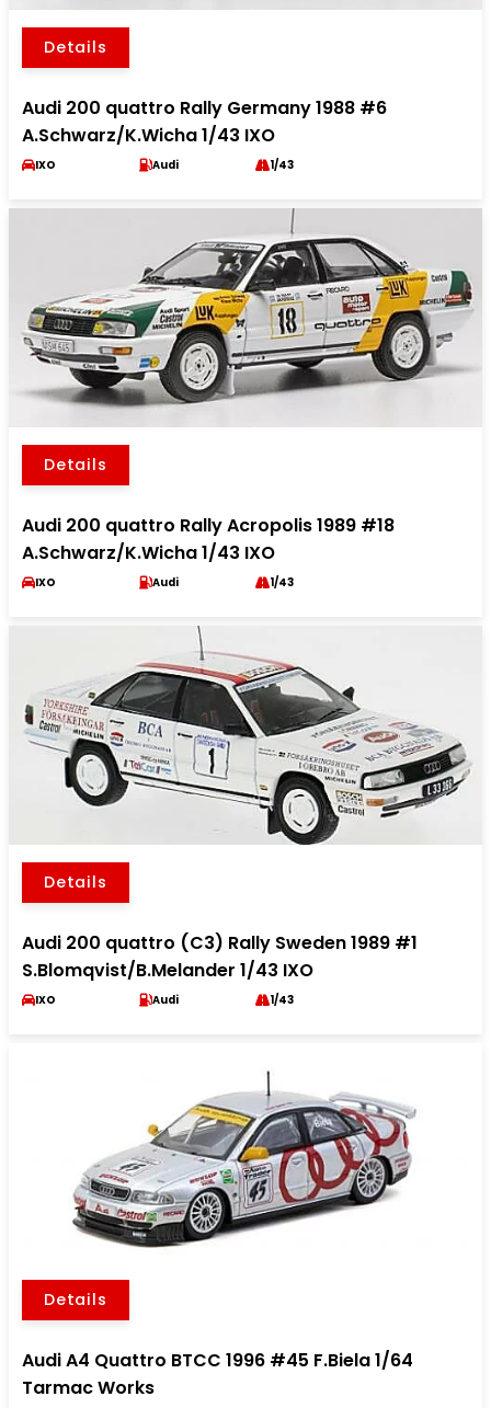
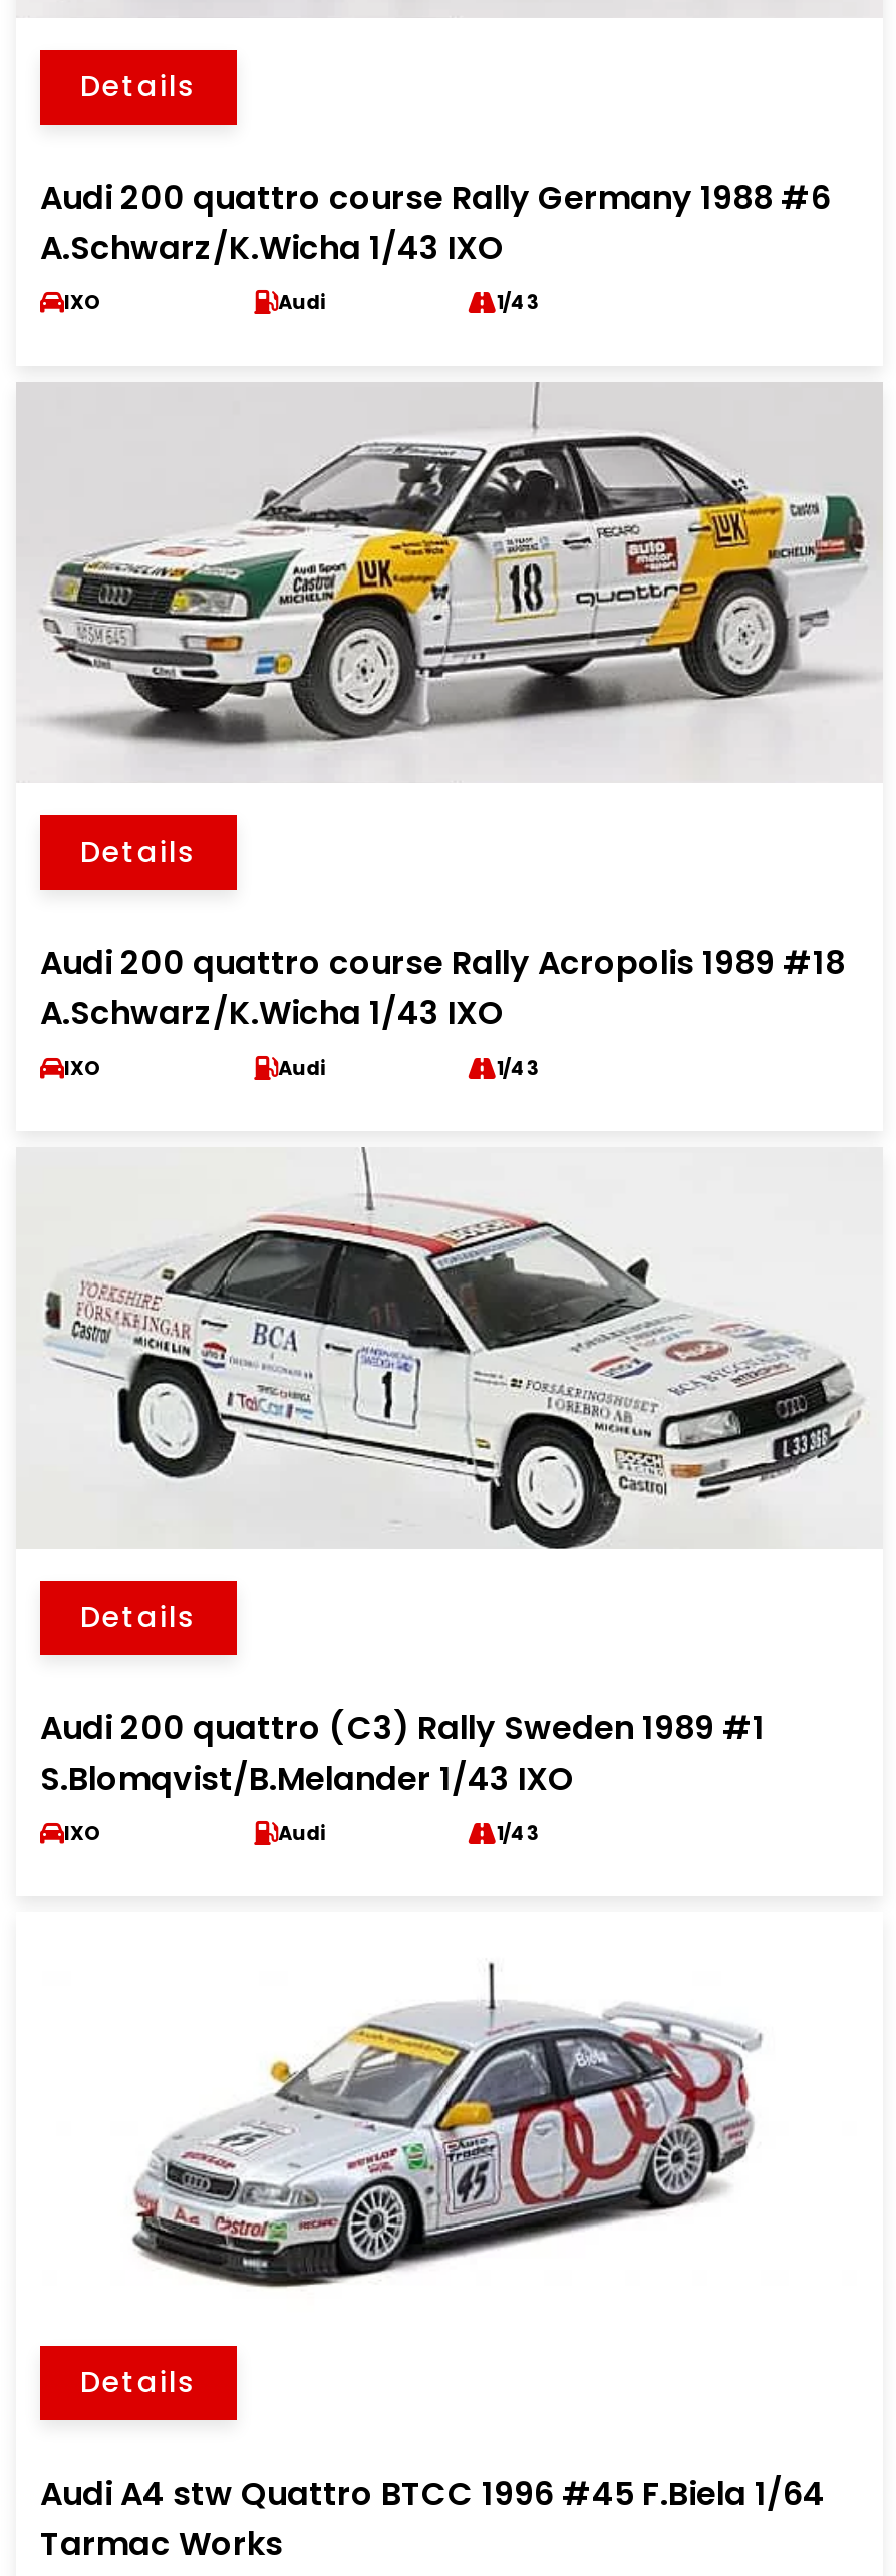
[22,95,387,121] Audi 200 quattro Rally Germany 1988 #6 -> [40,175,831,221] Audi 200 quattro course Rally Germany 1988 #6
[22,513,395,538] Audi 200 quattro Rally Acropolis 1989 #18 -> [40,940,845,986] Audi 200 quattro course Rally Acropolis 1989 #18
[22,1348,413,1373] Audi A4 Quattro BTCC 1996 #45 F.Biela 1/64 -> [40,2471,825,2517] Audi A4 stw Quattro BTCC 1996 #45 F.Biela 1/64

